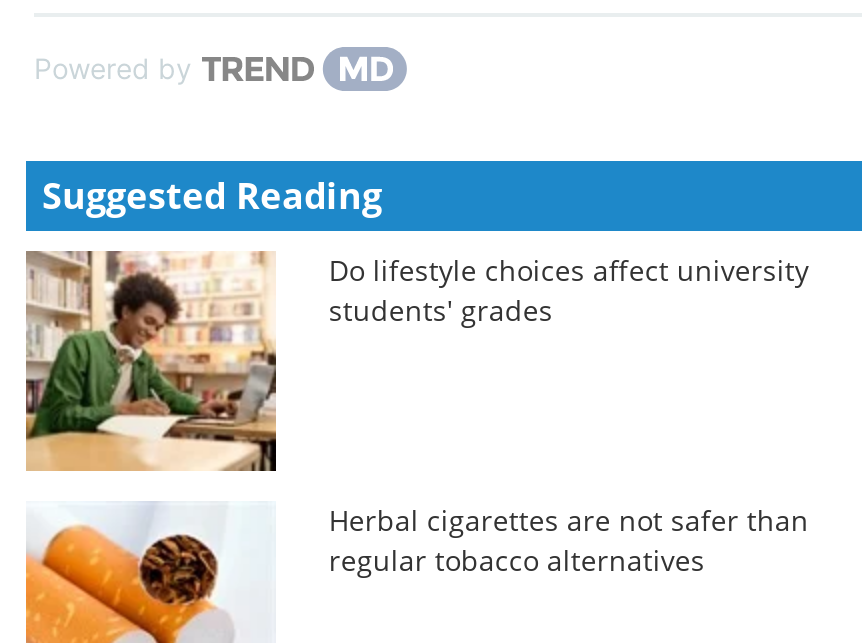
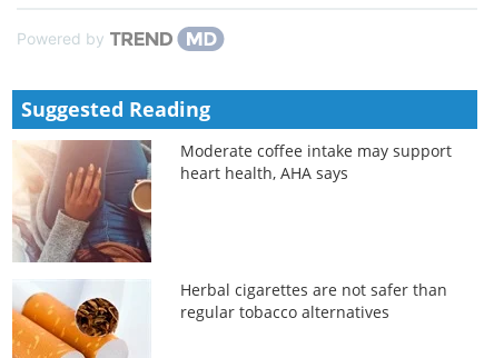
[24,249,809,473] [image] | Do lifestyle choices affect university | students' grades -> [12,139,452,263] [image] | Moderate coffee intake may support | heart health, AHA says

